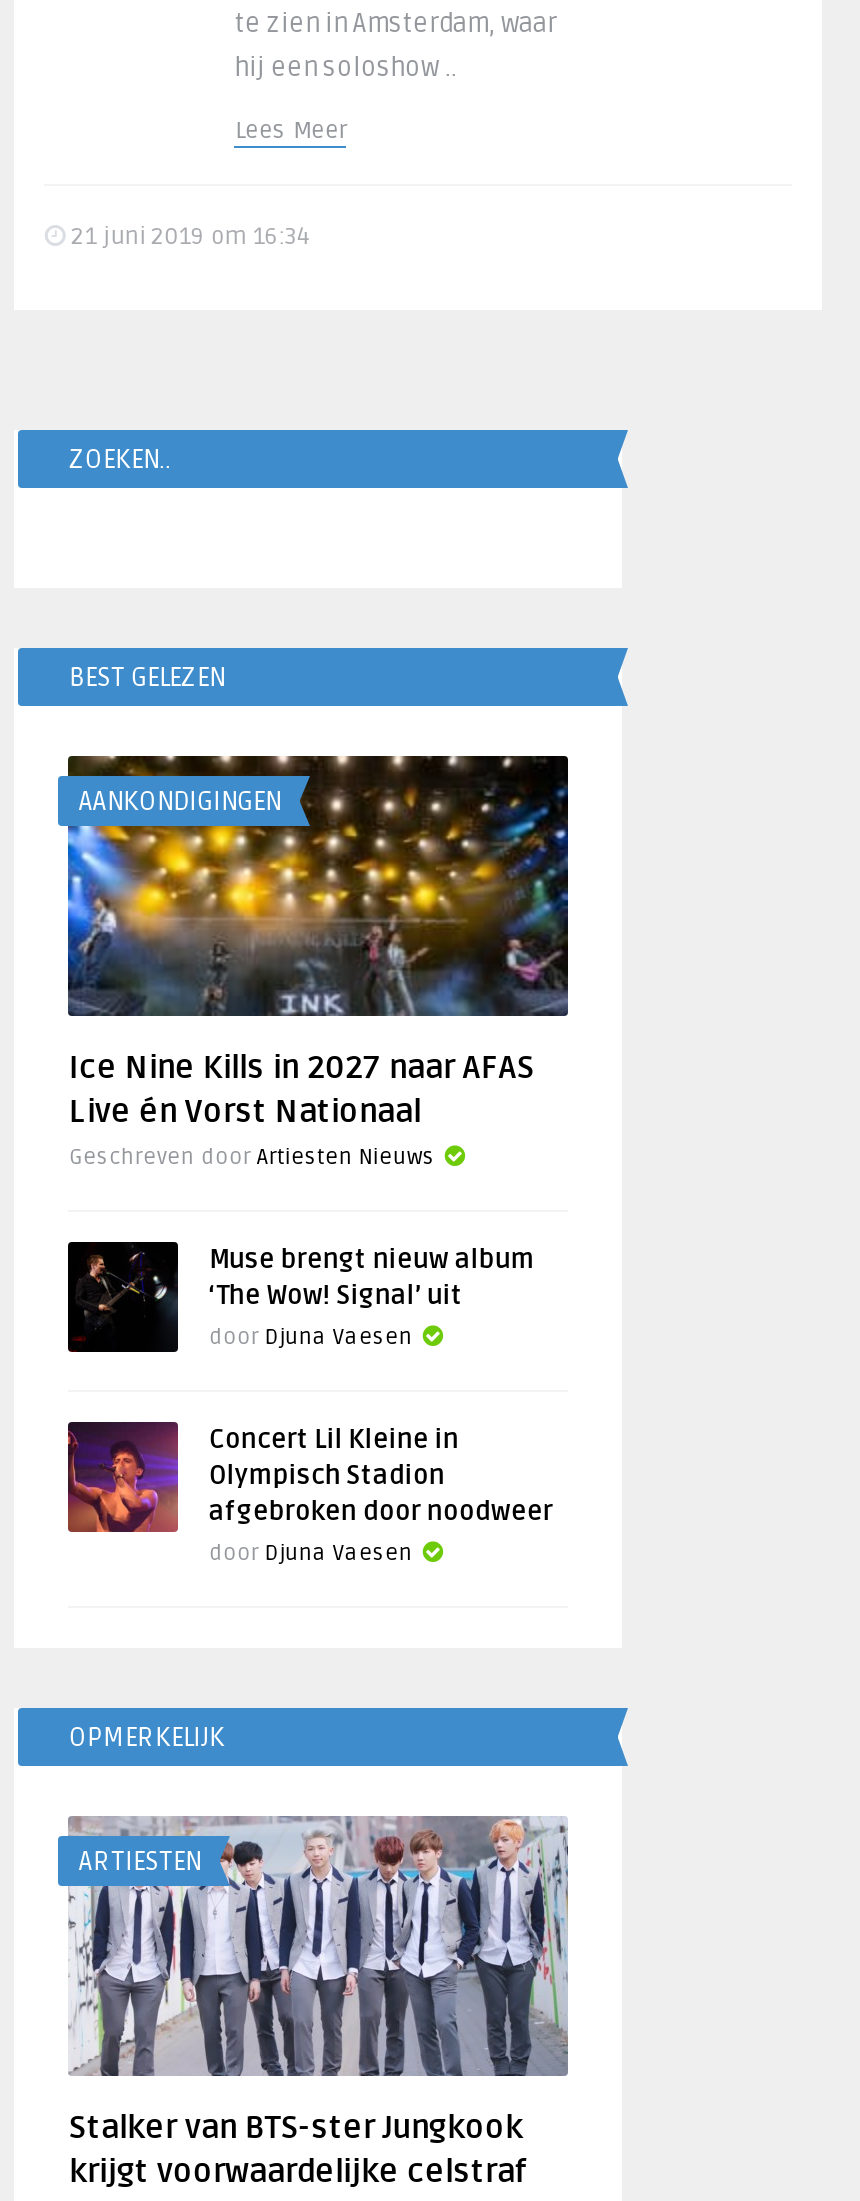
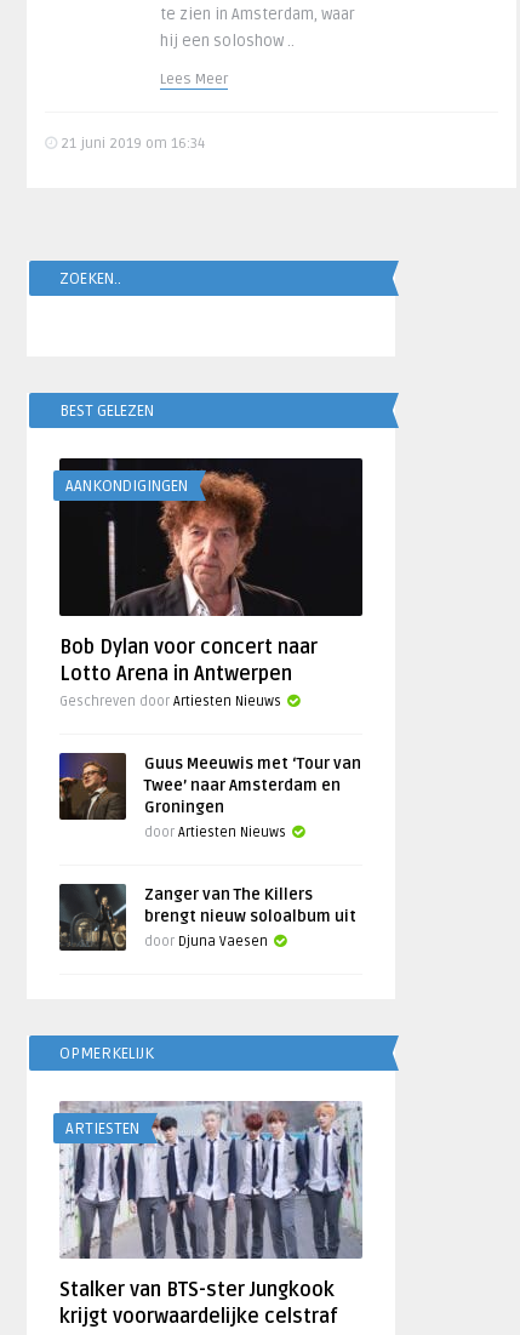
[66,754,570,1132] [image] | Ice Nine Kills in 2027 naar AFAS | Live én Vorst Nationaal -> [58,457,364,686] [image] | Bob Dylan voor concert naar | Lotto Arena in Antwerpen
[66,1240,535,1352] [image] | Muse brengt nieuw album | ‘The Wow! Signal’ uit | door Djuna Vaesen -> [58,752,362,840] [image] | Guus Meeuwis met ‘Tour van | Twee’ naar Amsterdam en | Groningen | door Artiesten Nieuws
[66,1420,553,1568] [image] | Concert Lil Kleine in | Olympisch Stadion | afgebroken door noodweer -> [58,862,357,952] [image] | Zanger van The Killers | brengt nieuw soloalbum uit

